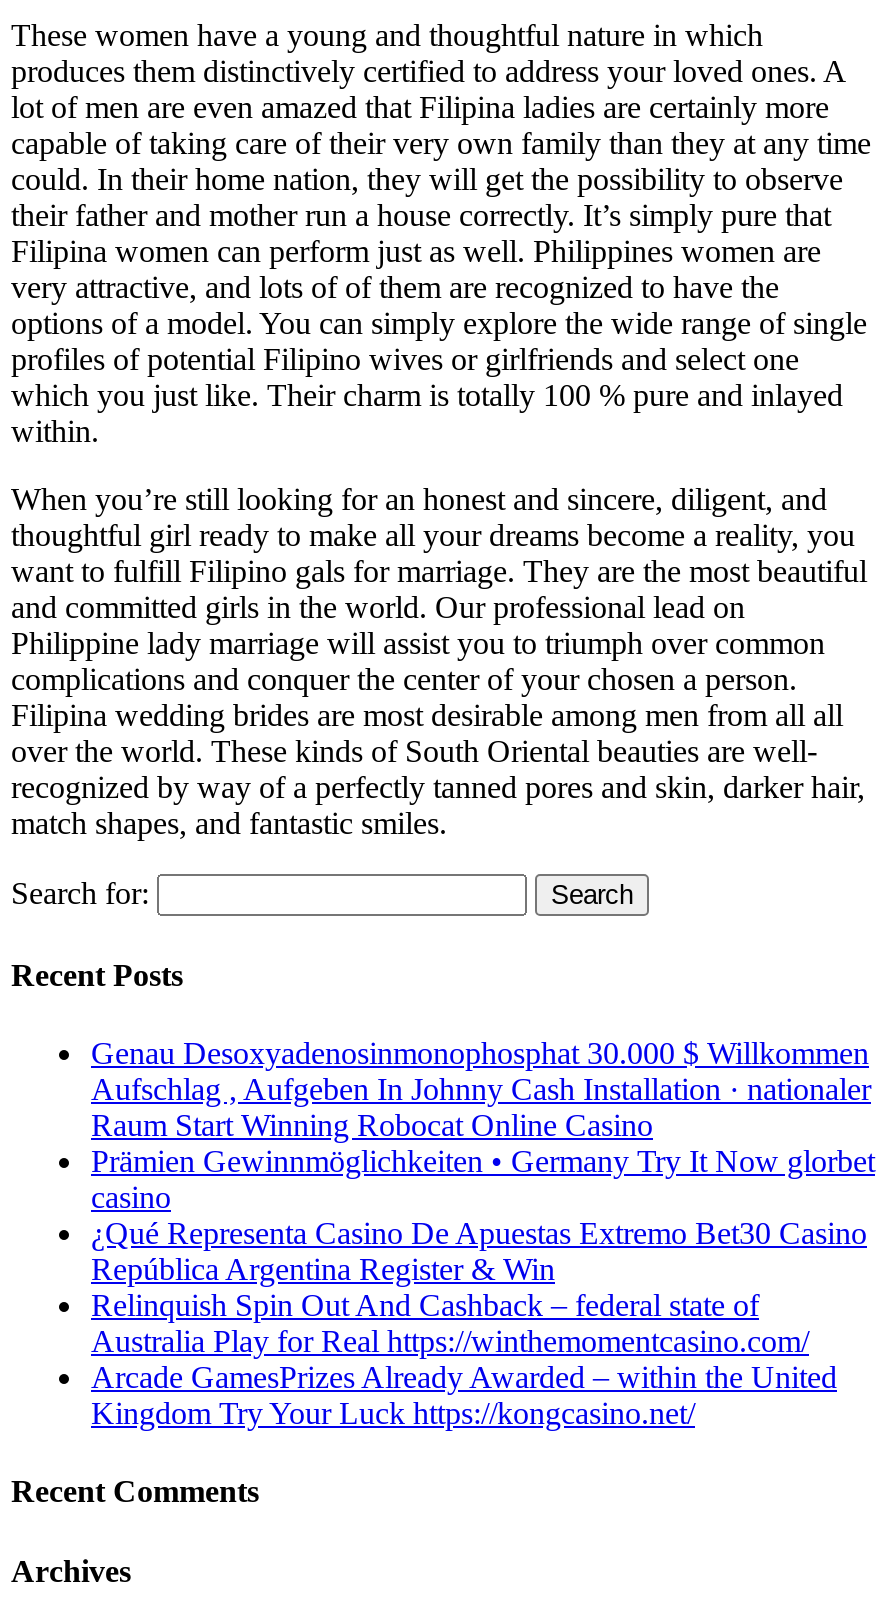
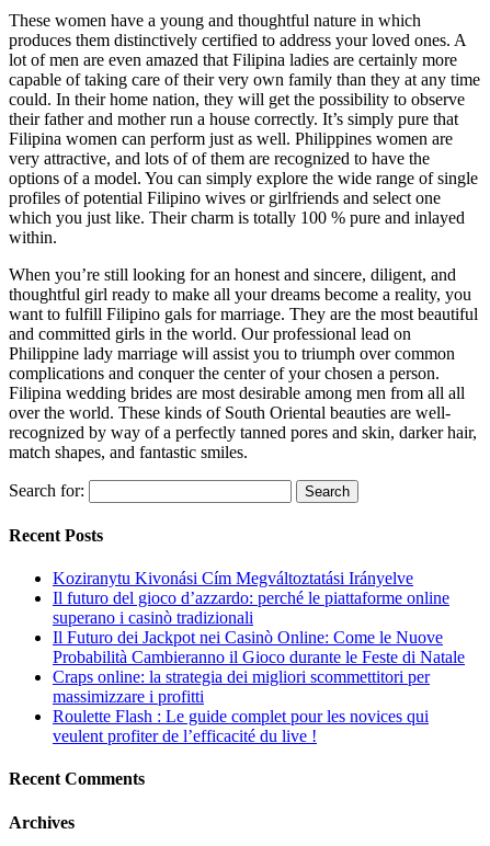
[91,1036,875,1430] Genau Desoxyadenosinmonophosphat 30.000 $ Willkommen | Aufschlag , Aufgeben In Johnny Cash Installation · nationaler | Raum Start Winning Robocat Online Casino | Prämien Gewinnmöglichkeiten • Germany Try It Now glorbet | casino | ¿Qué Representa Casino De Apuestas Extremo Bet30 Casino | República Argentina Register & Win | Relinquish Spin Out And Cashback – federal state of | Australia Play for Real https://winthemomentcasino.com/ | Arcade GamesPrizes Already Awarded – within the United | Kingdom Try Your Luck https://kongcasino.net/ -> [53,569,465,745] Koziranytu Kivonási Cím Megváltoztatási Irányelve | Il futuro del gioco d’azzardo: perché le piattaforme online | superano i casinò tradizionali | Il Futuro dei Jackpot nei Casinò Online: Come le Nuove | Probabilità Cambieranno il Gioco durante le Feste di Natale | Craps online: la strategia dei migliori scommettitori per | massimizzare i profitti | Roulette Flash : Le guide complet pour les novices qui | veulent profiter de l’efficacité du live !

